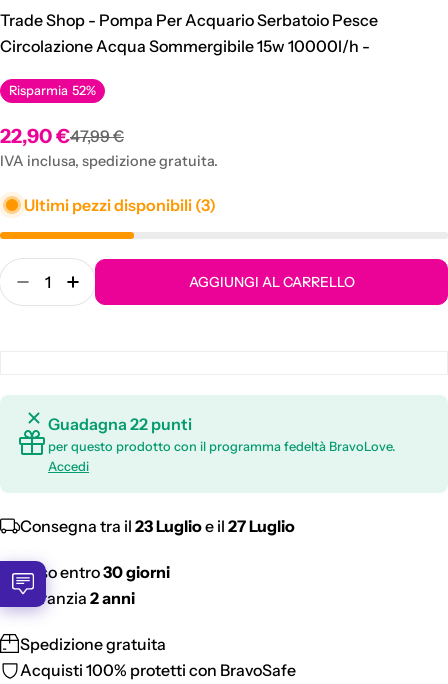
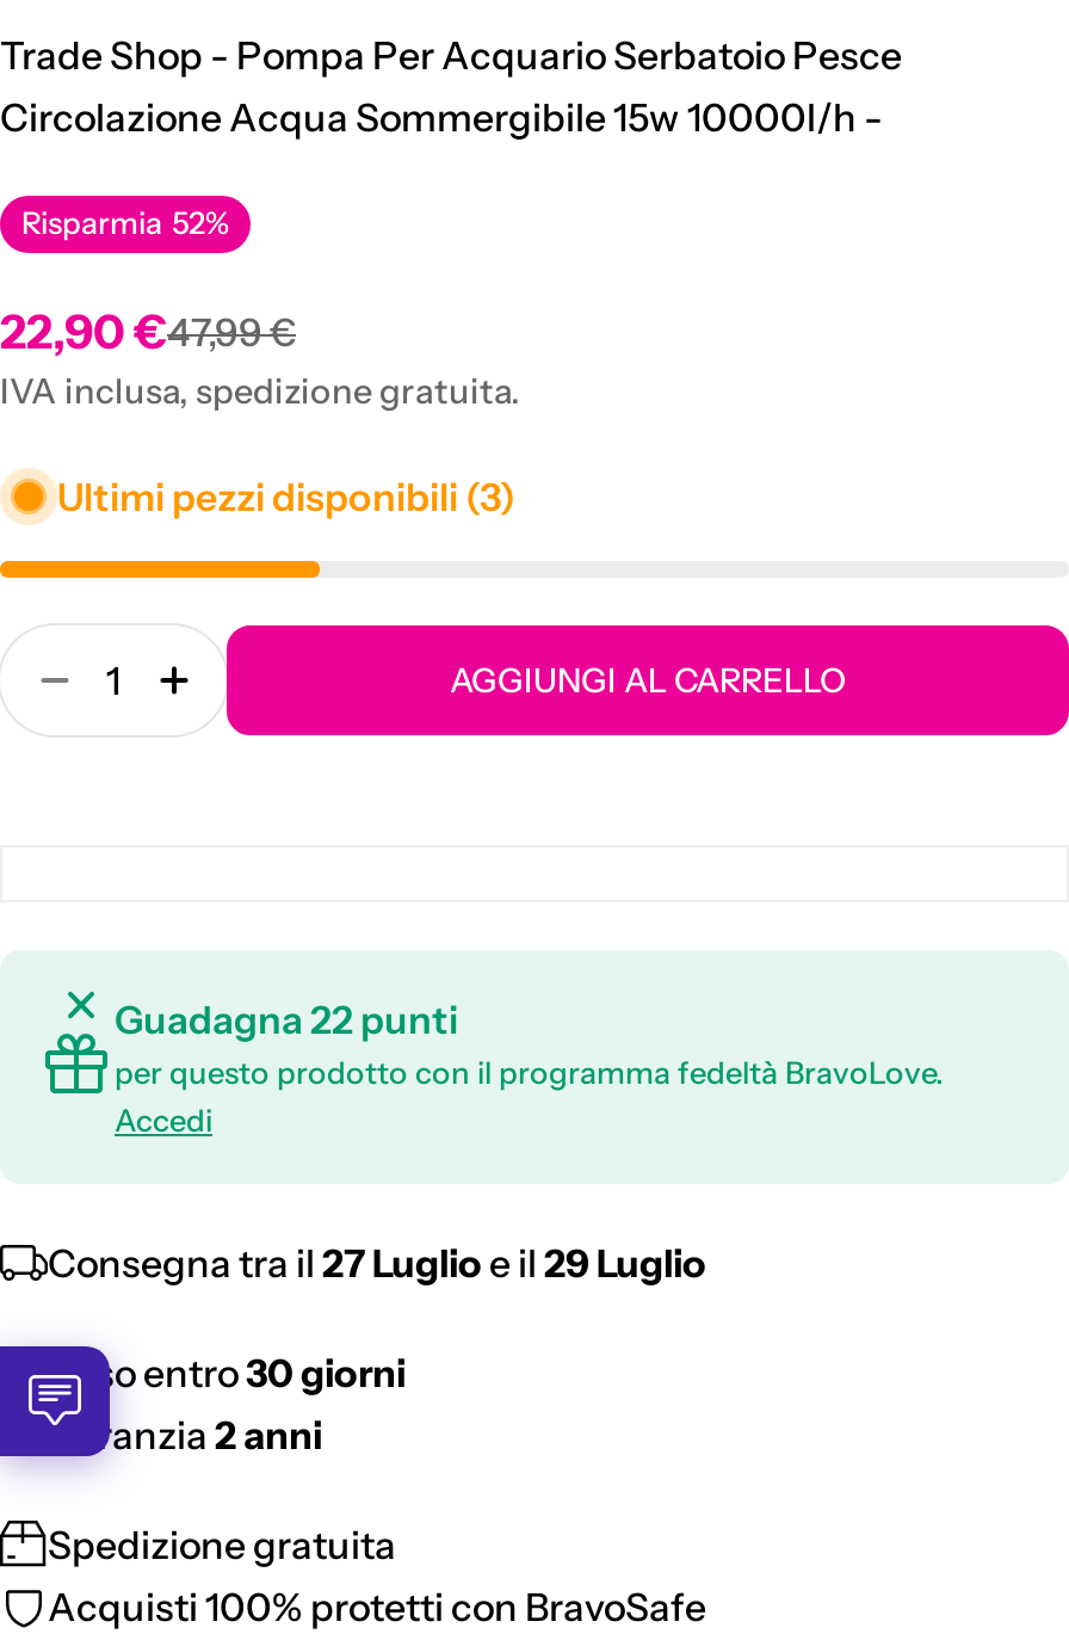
[20,516,295,536] Consegna tra il 23 Luglio e il 27 Luglio -> [48,1239,706,1286] Consegna tra il 27 Luglio e il 29 Luglio

